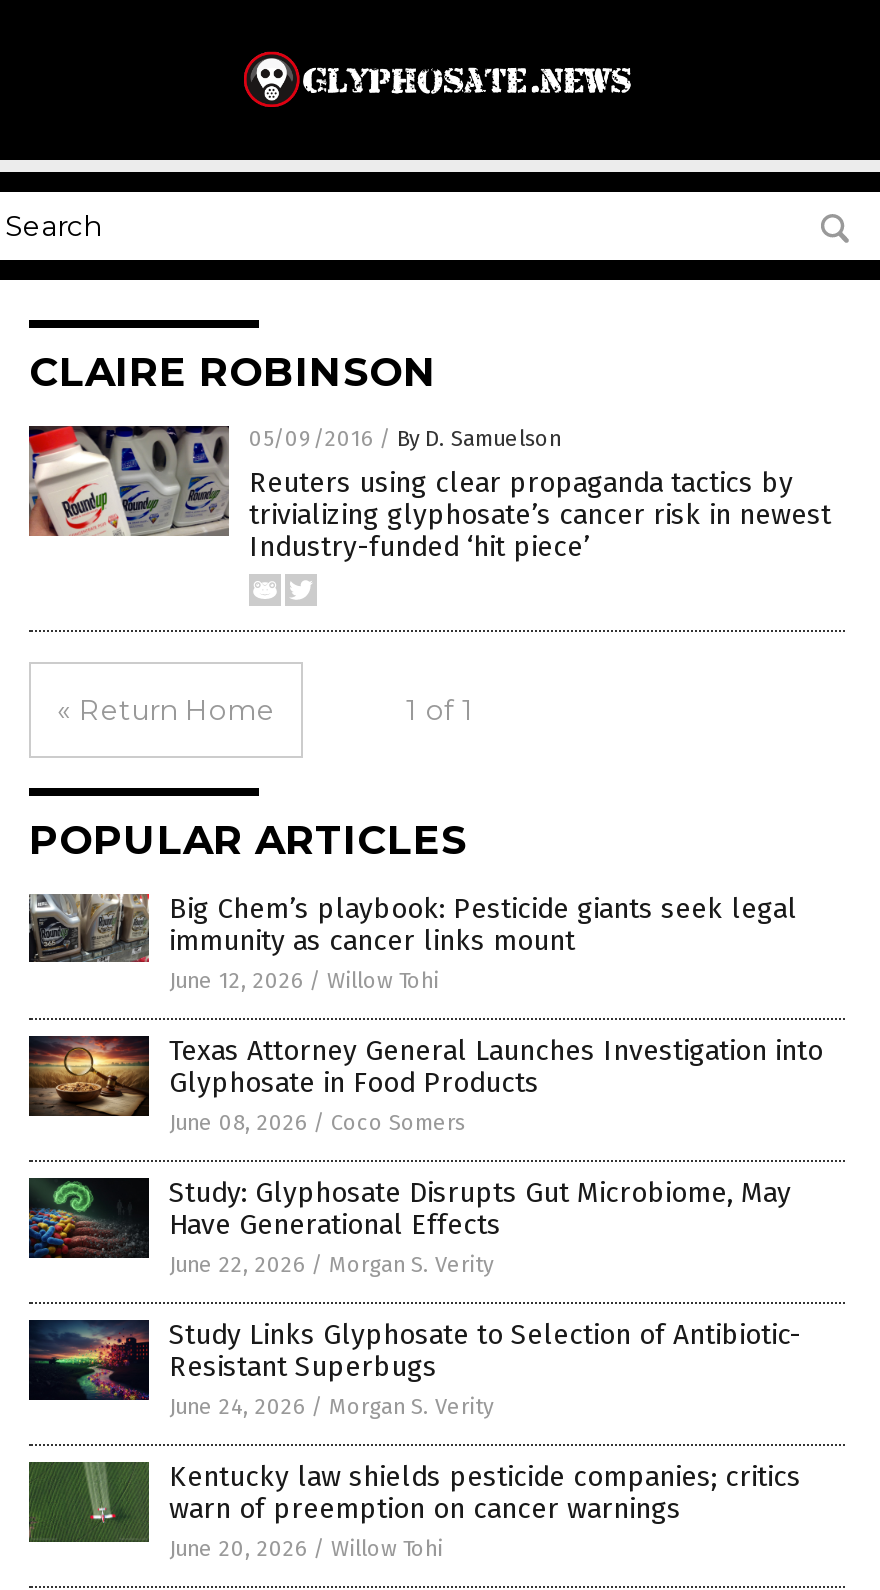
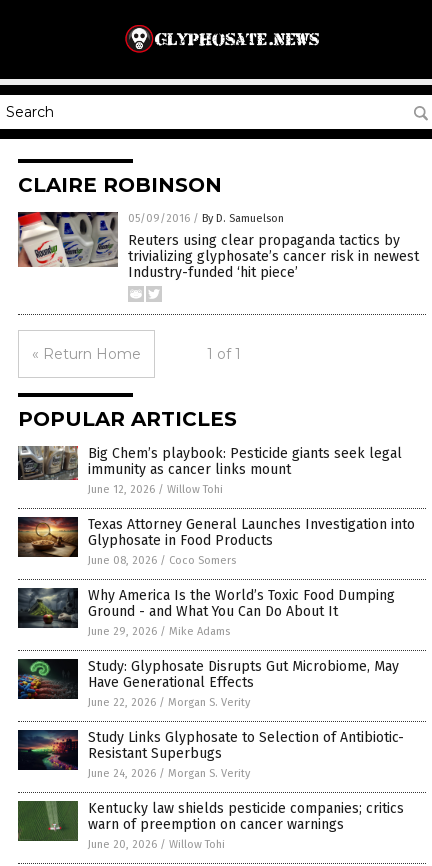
none -> [20,587,395,638] [image] | Why America Is the World’s Toxic Food Dumping | Ground - and What You Can Do About It | June 29, 2026 / Mike Adams

